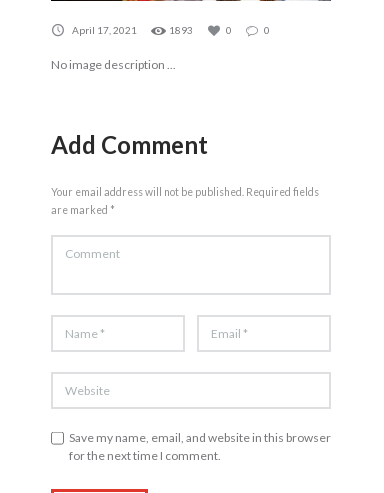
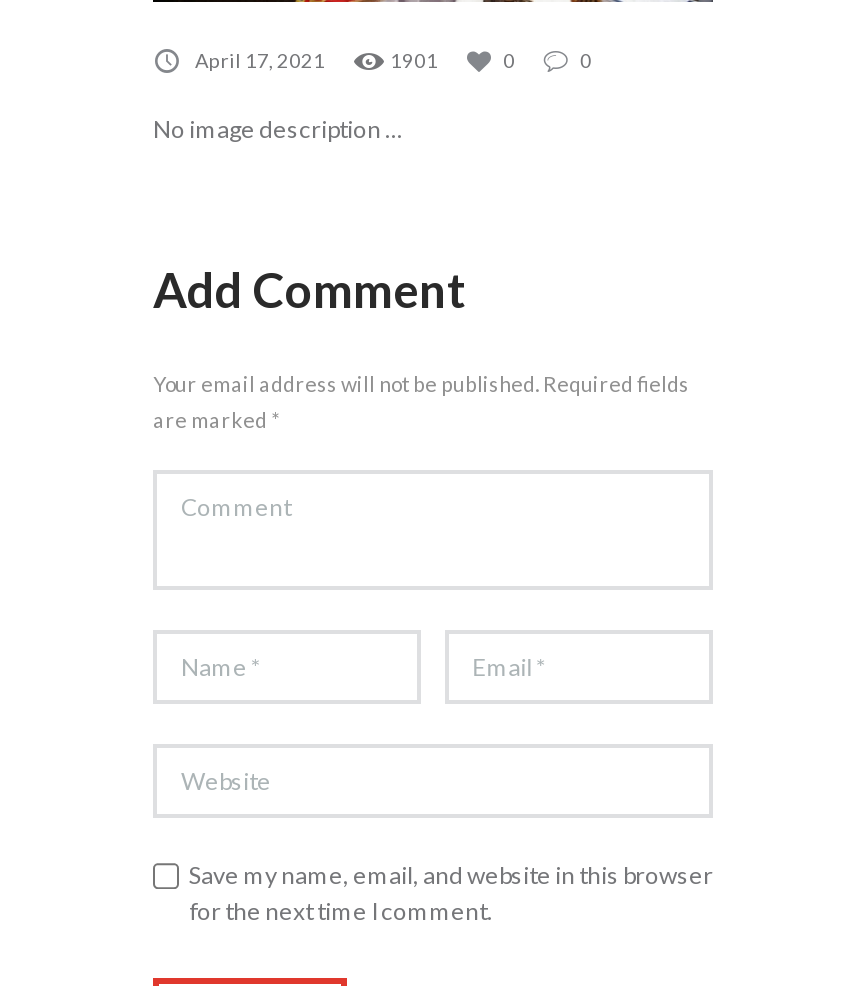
[169,24,193,36] 1893 -> [390,48,438,72] 1901

